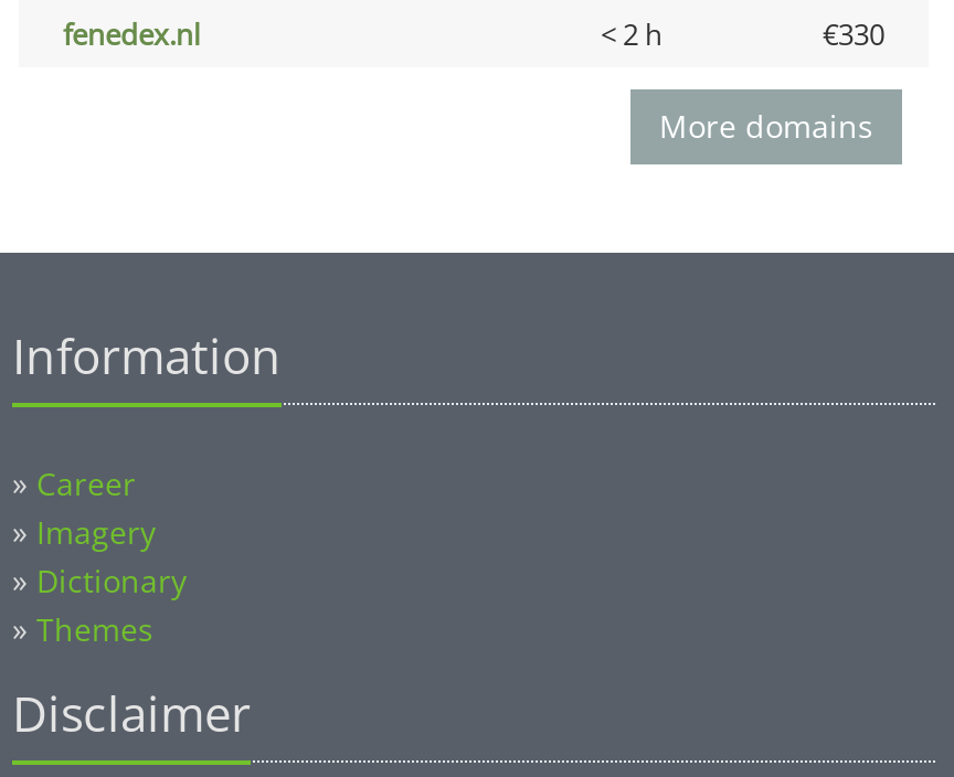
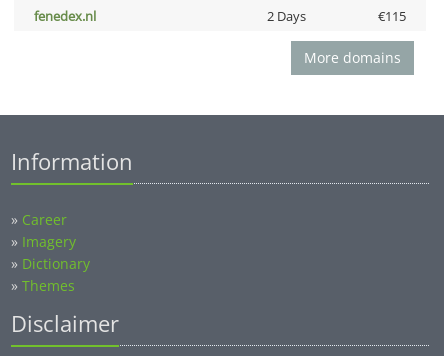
[601,14,884,54] < 2 h | €330 -> [266,7,406,25] 2 Days | €115

